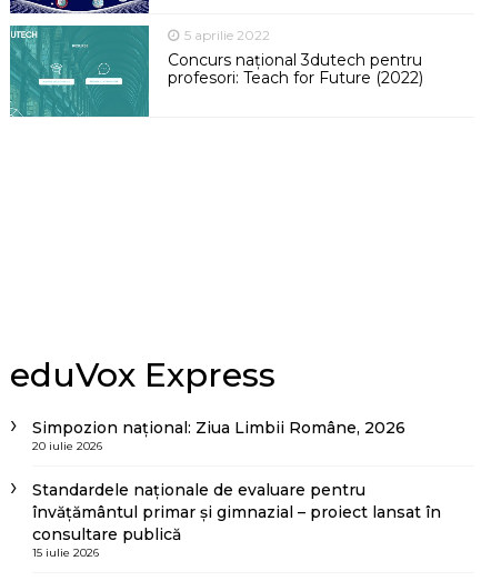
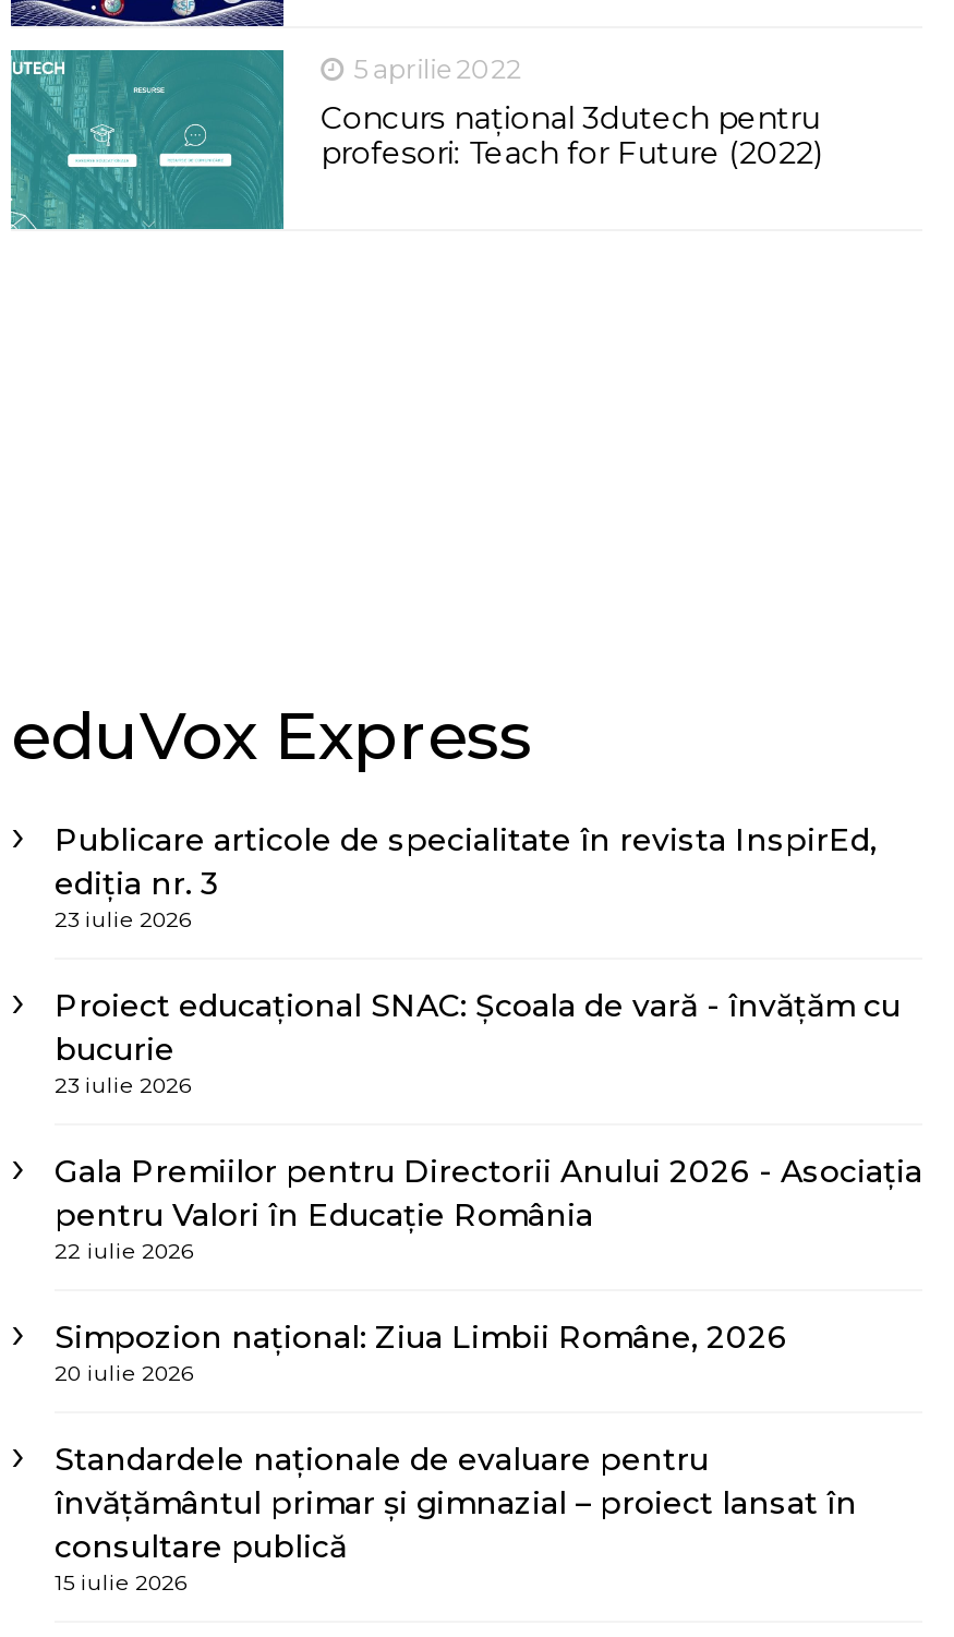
none -> [55,821,922,1263] Publicare articole de specialitate în revista InspirEd, | ediția nr. 3 | 23 iulie 2026 | Proiect educațional SNAC: Școala de vară - învățăm cu | bucurie | 23 iulie 2026 | Gala Premiilor pentru Directorii Anului 2026 - Asociația | pentru Valori în Educație România | 22 iulie 2026

